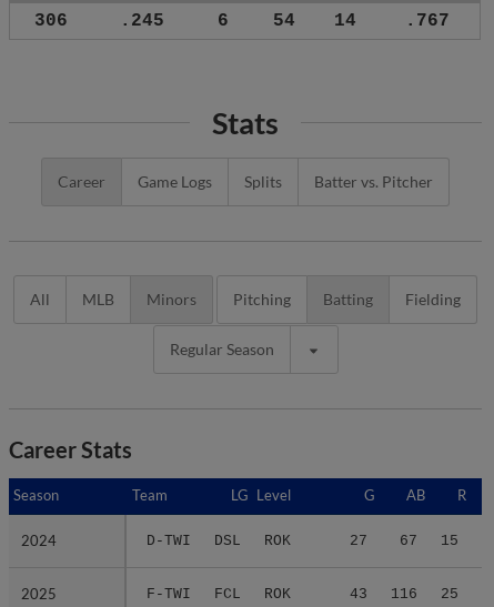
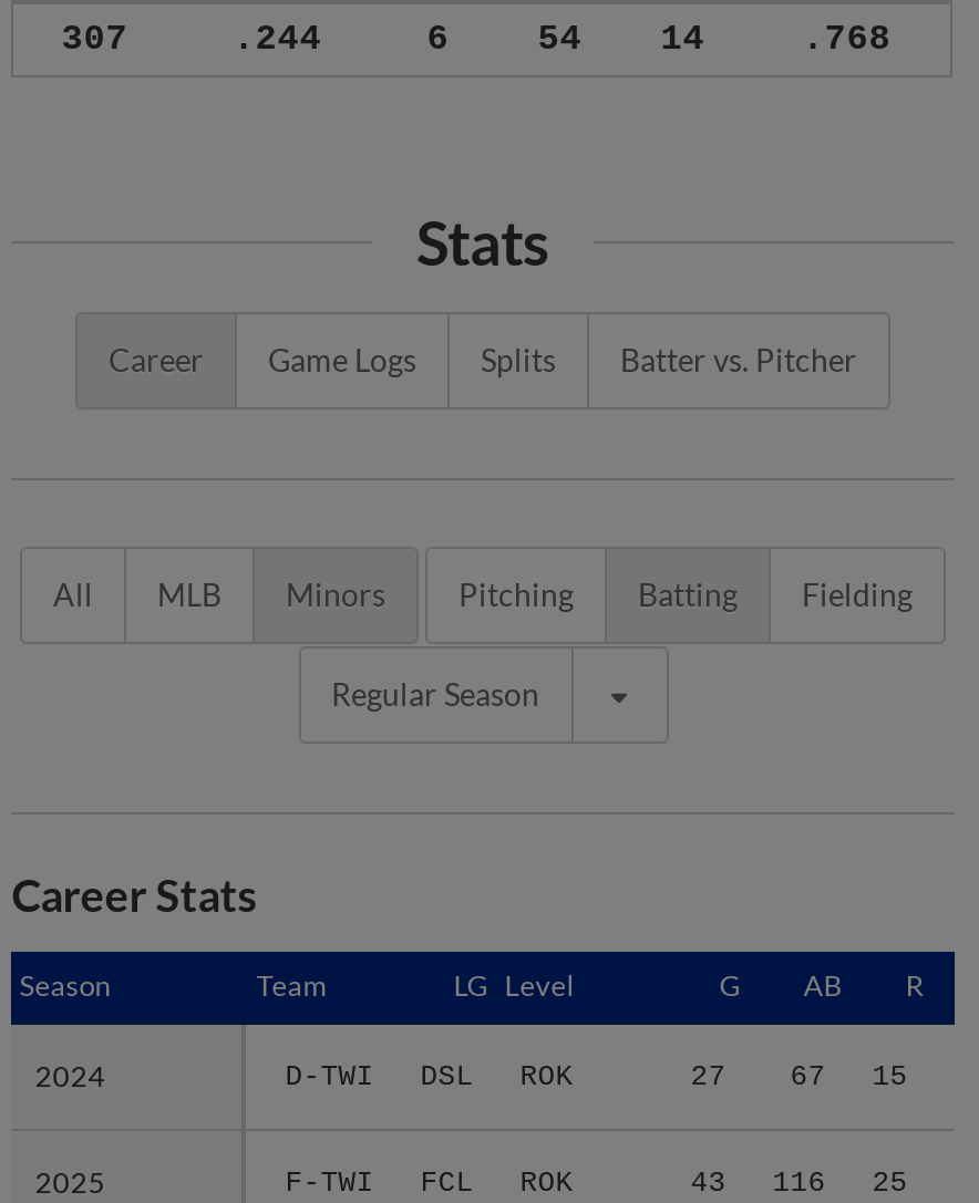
[34,12,67,32] 306 -> [61,21,128,61] 307
[120,12,165,32] .245 -> [233,21,322,61] .244
[405,12,450,32] .767 -> [802,21,891,61] .768

